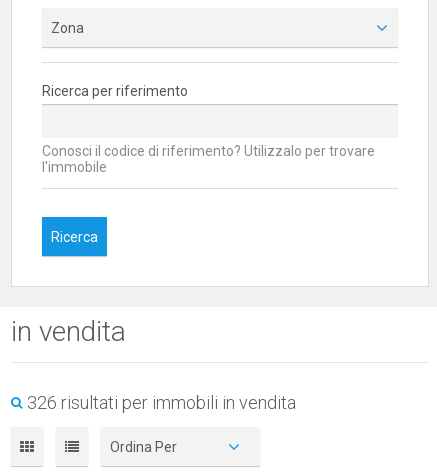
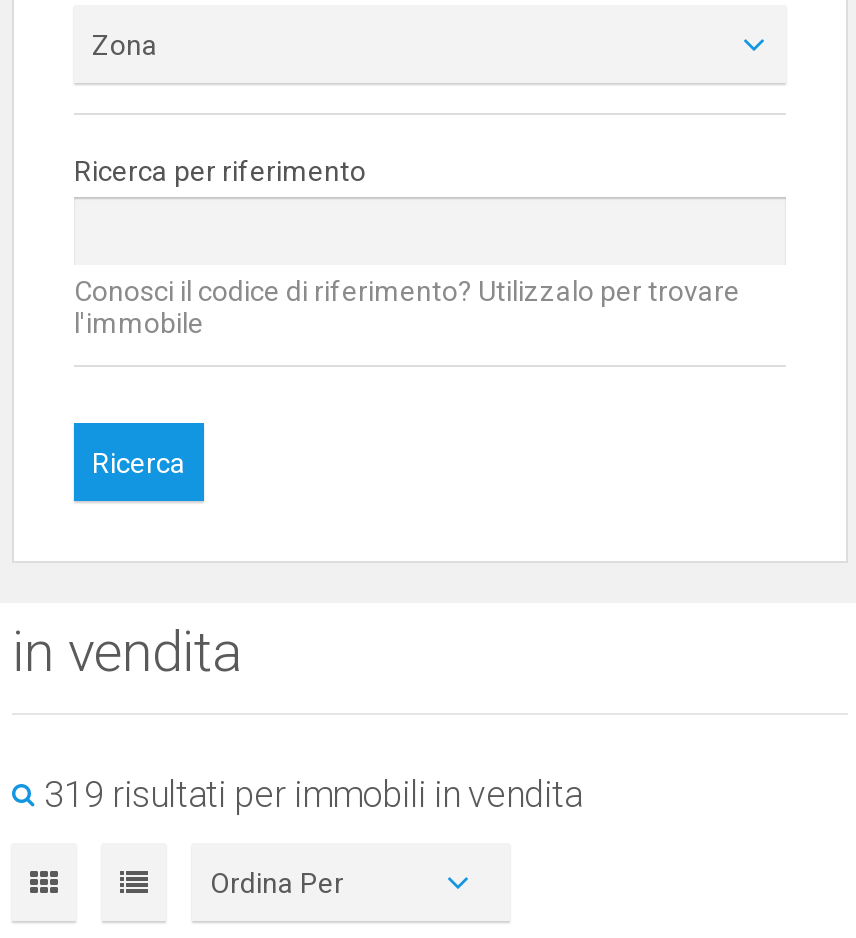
[27,392,296,413] 326 risultati per immobili in vendita -> [44,774,582,816] 319 risultati per immobili in vendita

